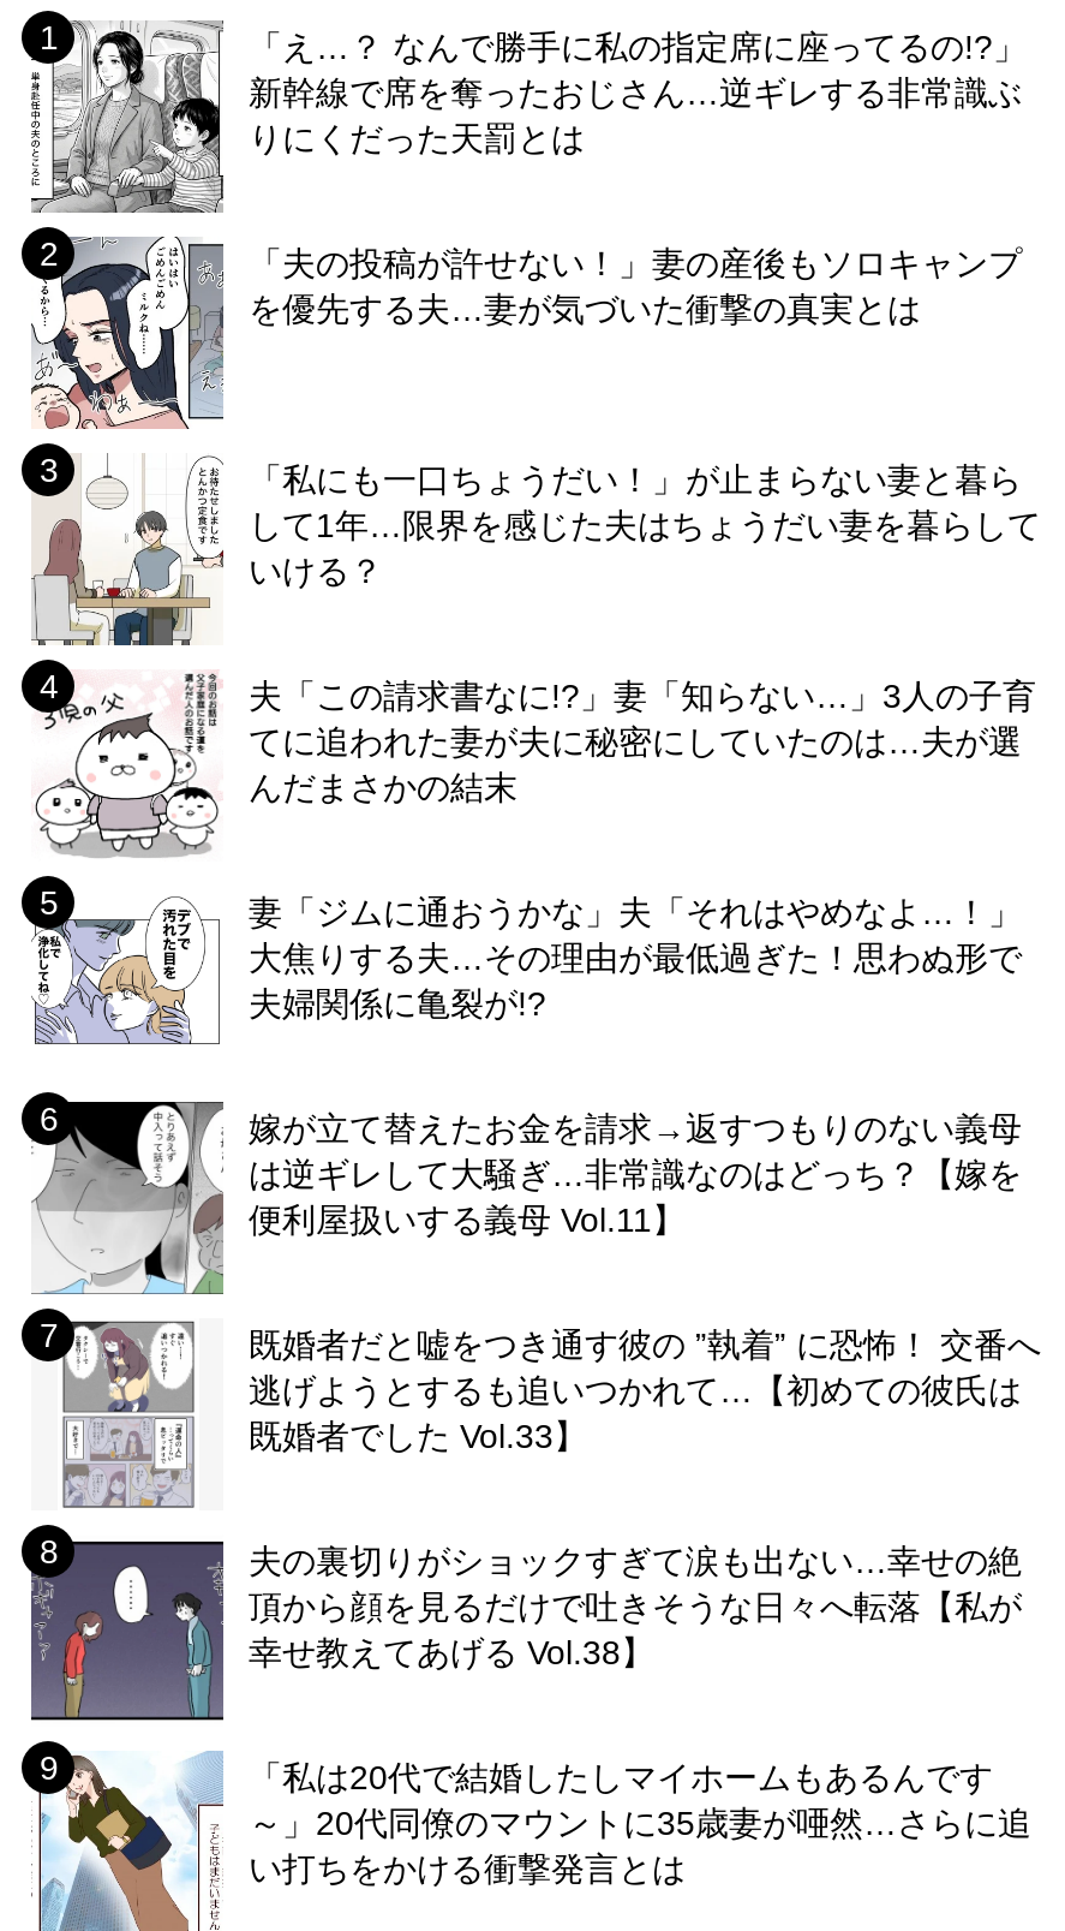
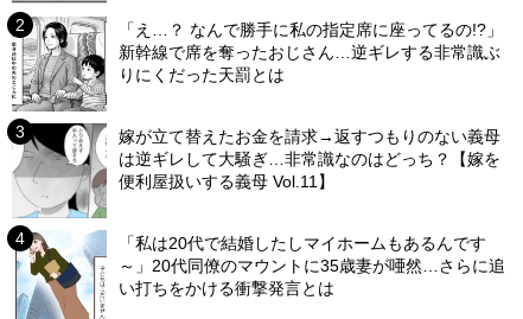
[34,237,1022,429] [image] | 「夫の投稿が許せない！」妻の産後もソロキャンプ | を優先する夫…妻が気づいた衝撃の真実とは -> none
[19,458,1041,1023] [image] | 「私にも一口ちょうだい！」が止まらない妻と暮ら | して1年…限界を感じた夫はちょうだい妻を暮らして | いける？ | 夫「この請求書なに!?」妻「知らない…」3人の子育 | てに追われた妻が夫に秘密にしていたのは…夫が選 | んだまさかの結末 | 妻「ジムに通おうかな」夫「それはやめなよ…！」 | 大焦りする夫…その理由が最低過ぎた！思わぬ形で | 夫婦関係に亀裂が!? -> none
[38,888,216,1078] [image] -> none
[38,1321,1041,1671] [image] | 既婚者だと嘘をつき通す彼の ”執着” に恐怖！ 交番へ | 逃げようとするも追いつかれて…【初めての彼氏は | 既婚者でした Vol.33】 | 夫の裏切りがショックすぎて涙も出ない…幸せの絶 | 頂から顔を見るだけで吐きそうな日々へ転落【私が | 幸せ教えてあげる Vol.38】 -> none
[29,1534,223,1727] [image] -> none

